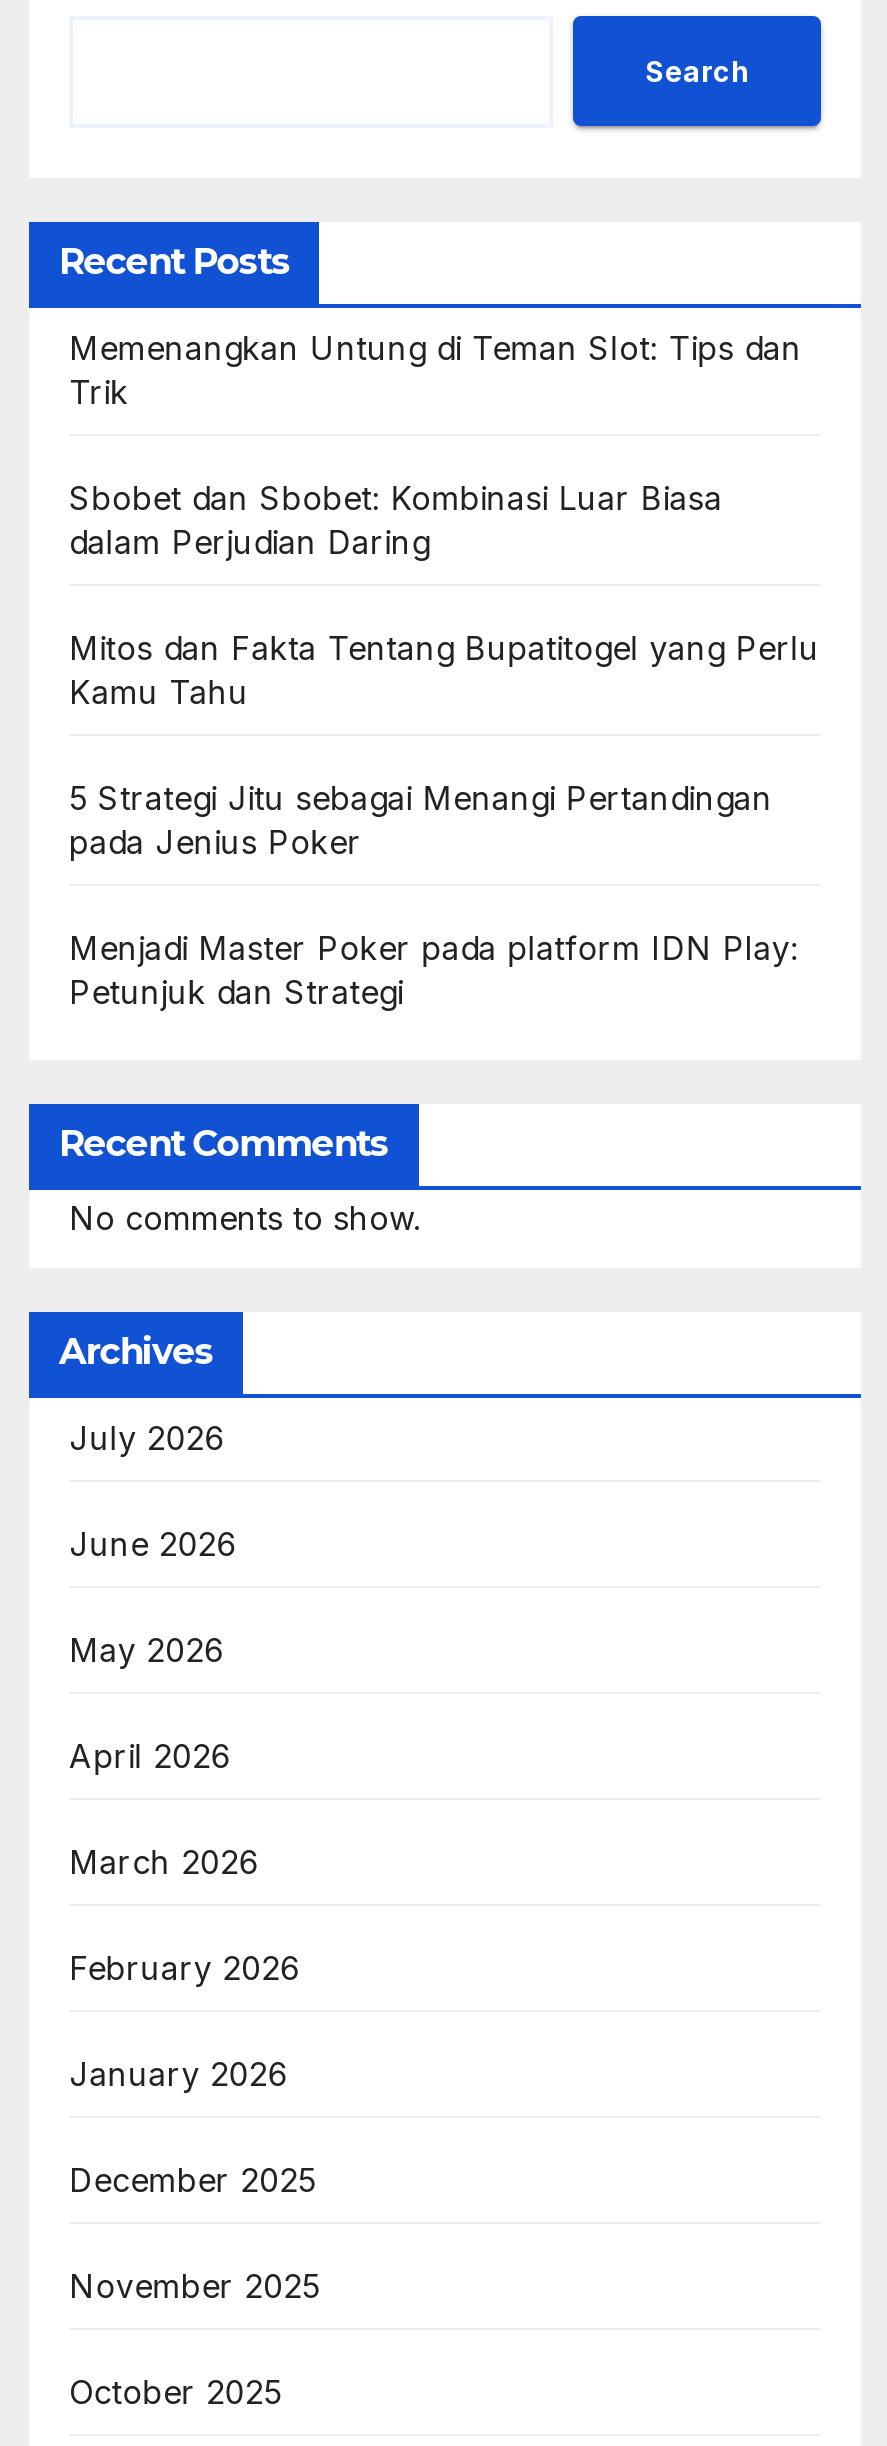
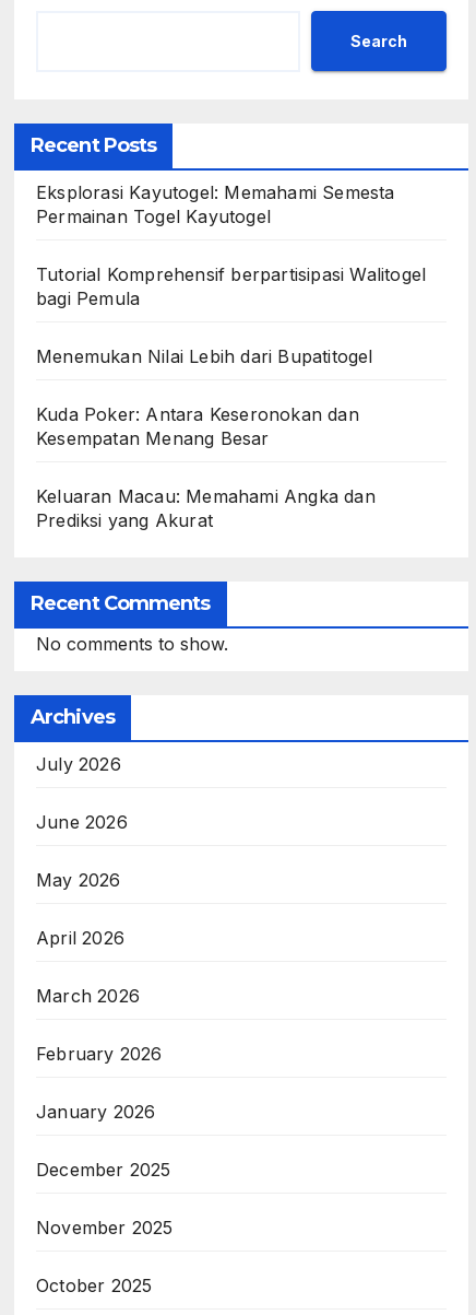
[69,328,802,412] Memenangkan Untung di Teman Slot: Tips dan | Trik -> [36,181,395,227] Eksplorasi Kayutogel: Memahami Semesta | Permainan Togel Kayutogel
[69,478,723,562] Sbobet dan Sbobet: Kombinasi Luar Biasa | dalam Perjudian Daring -> [36,263,426,309] Tutorial Komprehensif berpartisipasi Walitogel | bagi Pemula
[69,628,819,712] Mitos dan Fakta Tentang Bupatitogel yang Perlu | Kamu Tahu -> [36,345,373,367] Menemukan Nilai Lebih dari Bupatitogel
[69,778,773,862] 5 Strategi Jitu sebagai Menangi Pertandingan | pada Jenius Poker -> [36,403,359,449] Kuda Poker: Antara Keseronokan dan | Kesempatan Menang Besar
[69,928,799,1012] Menjadi Master Poker pada platform IDN Play: | Petunjuk dan Strategi -> [36,485,375,531] Keluaran Macau: Memahami Angka dan | Prediksi yang Akurat

